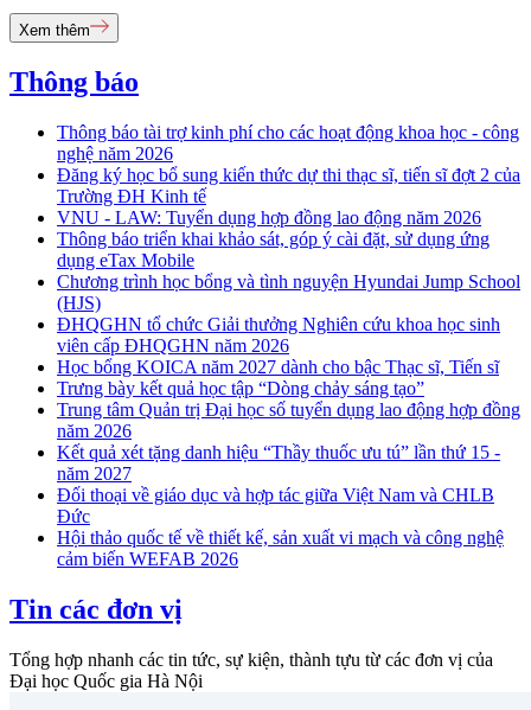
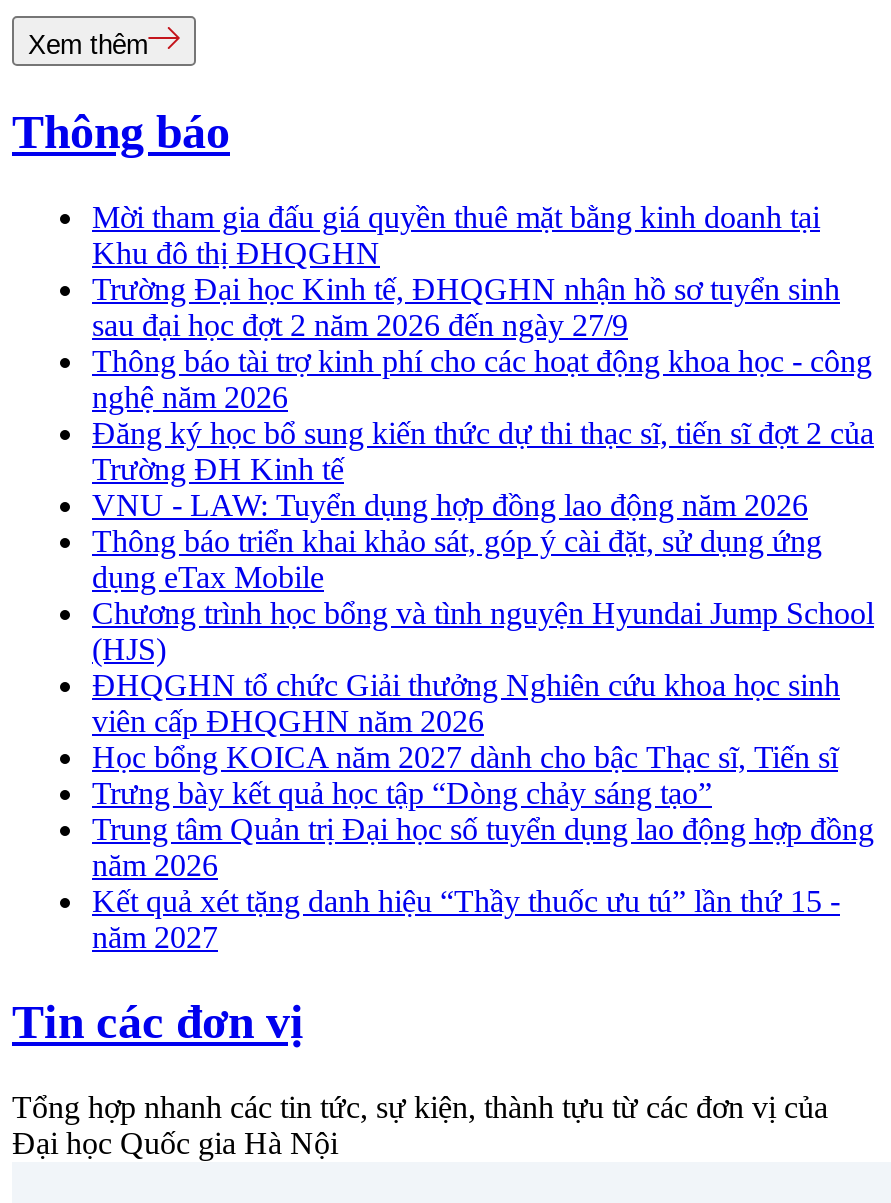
none -> [92,200,840,342] Mời tham gia đấu giá quyền thuê mặt bằng kinh doanh tại | Khu đô thị ĐHQGHN | Trường Đại học Kinh tế, ĐHQGHN nhận hồ sơ tuyển sinh | sau đại học đợt 2 năm 2026 đến ngày 27/9
moved [57,122,520,484] -> [92,344,874,954]: Thông báo tài trợ kinh phí cho các hoạt động khoa học - công | nghệ năm 2026 | Đăng ký học bổ sung kiến thức dự thi thạc sĩ, tiến sĩ đợt 2 của | ... | Kết quả xét tặng danh hiệu “Thầy thuốc ưu tú” lần thứ 15 - | năm 2027
[57,485,504,569] Đối thoại về giáo dục và hợp tác giữa Việt Nam và CHLB | Đức | Hội thảo quốc tế về thiết kế, sản xuất vi mạch và công nghệ | cảm biến WEFAB 2026 -> none

